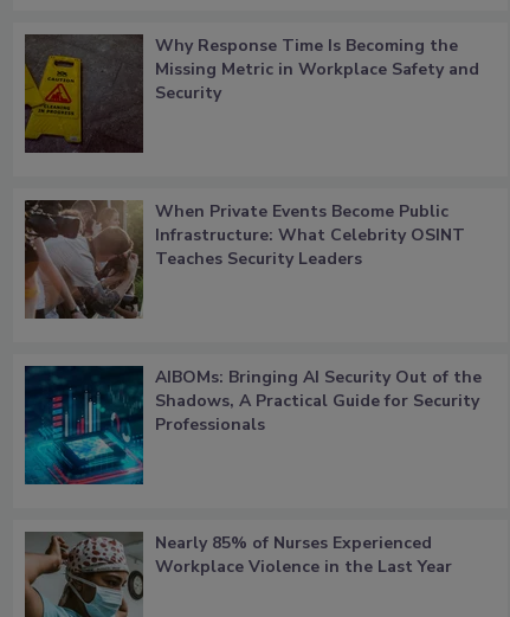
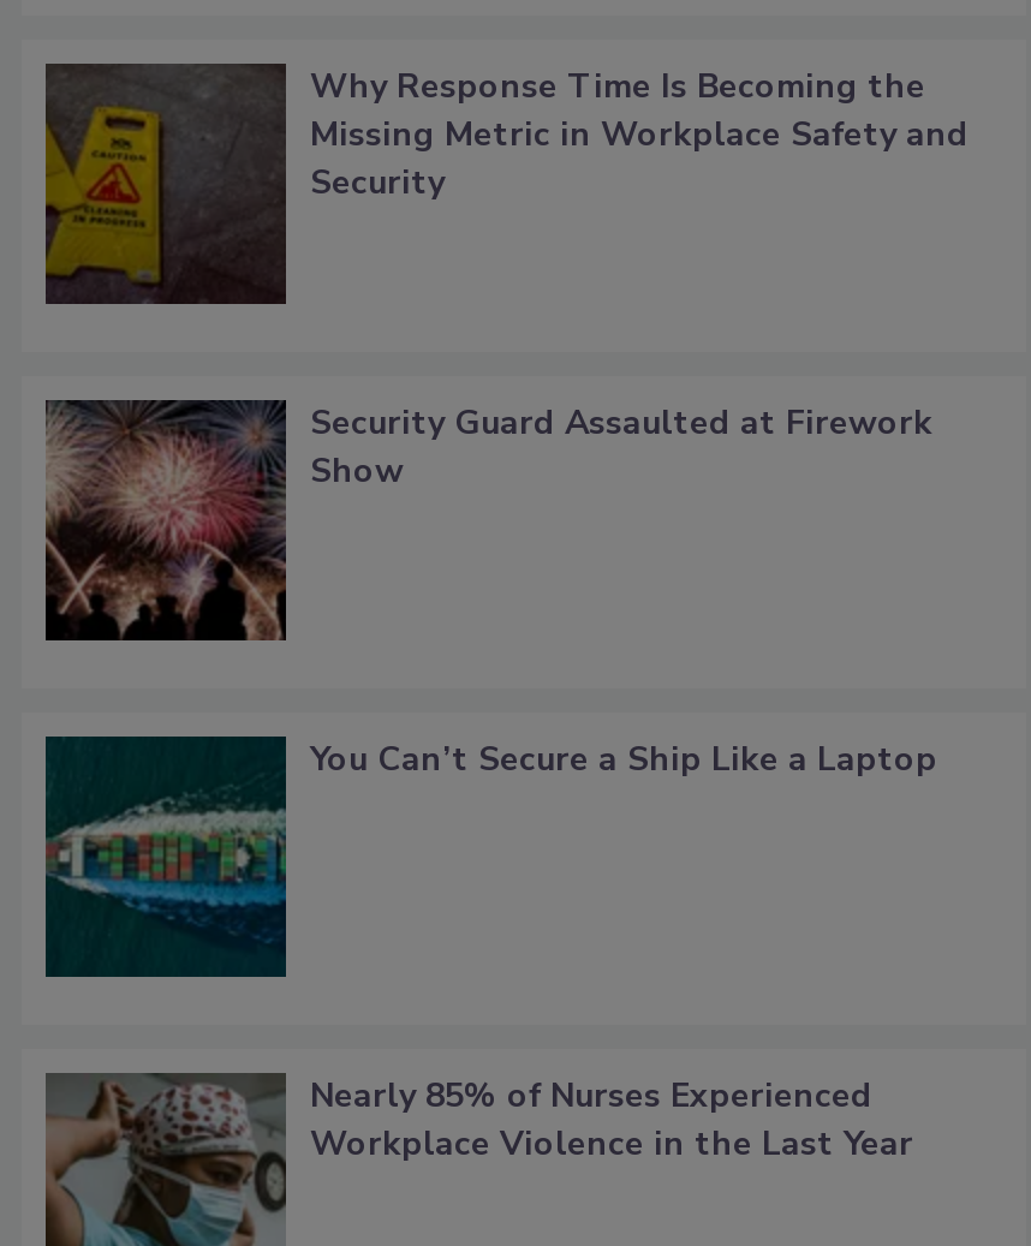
[24,200,465,320] [image] | When Private Events Become Public | Infrastructure: What Celebrity OSINT | Teaches Security Leaders -> [43,398,932,643] [image] | Security Guard Assaulted at Firework | Show
[24,365,482,486] [image] | AIBOMs: Bringing AI Security Out of the | Shadows, A Practical Guide for Security | Professionals -> [43,736,937,979] [image] | You Can’t Secure a Ship Like a Laptop

